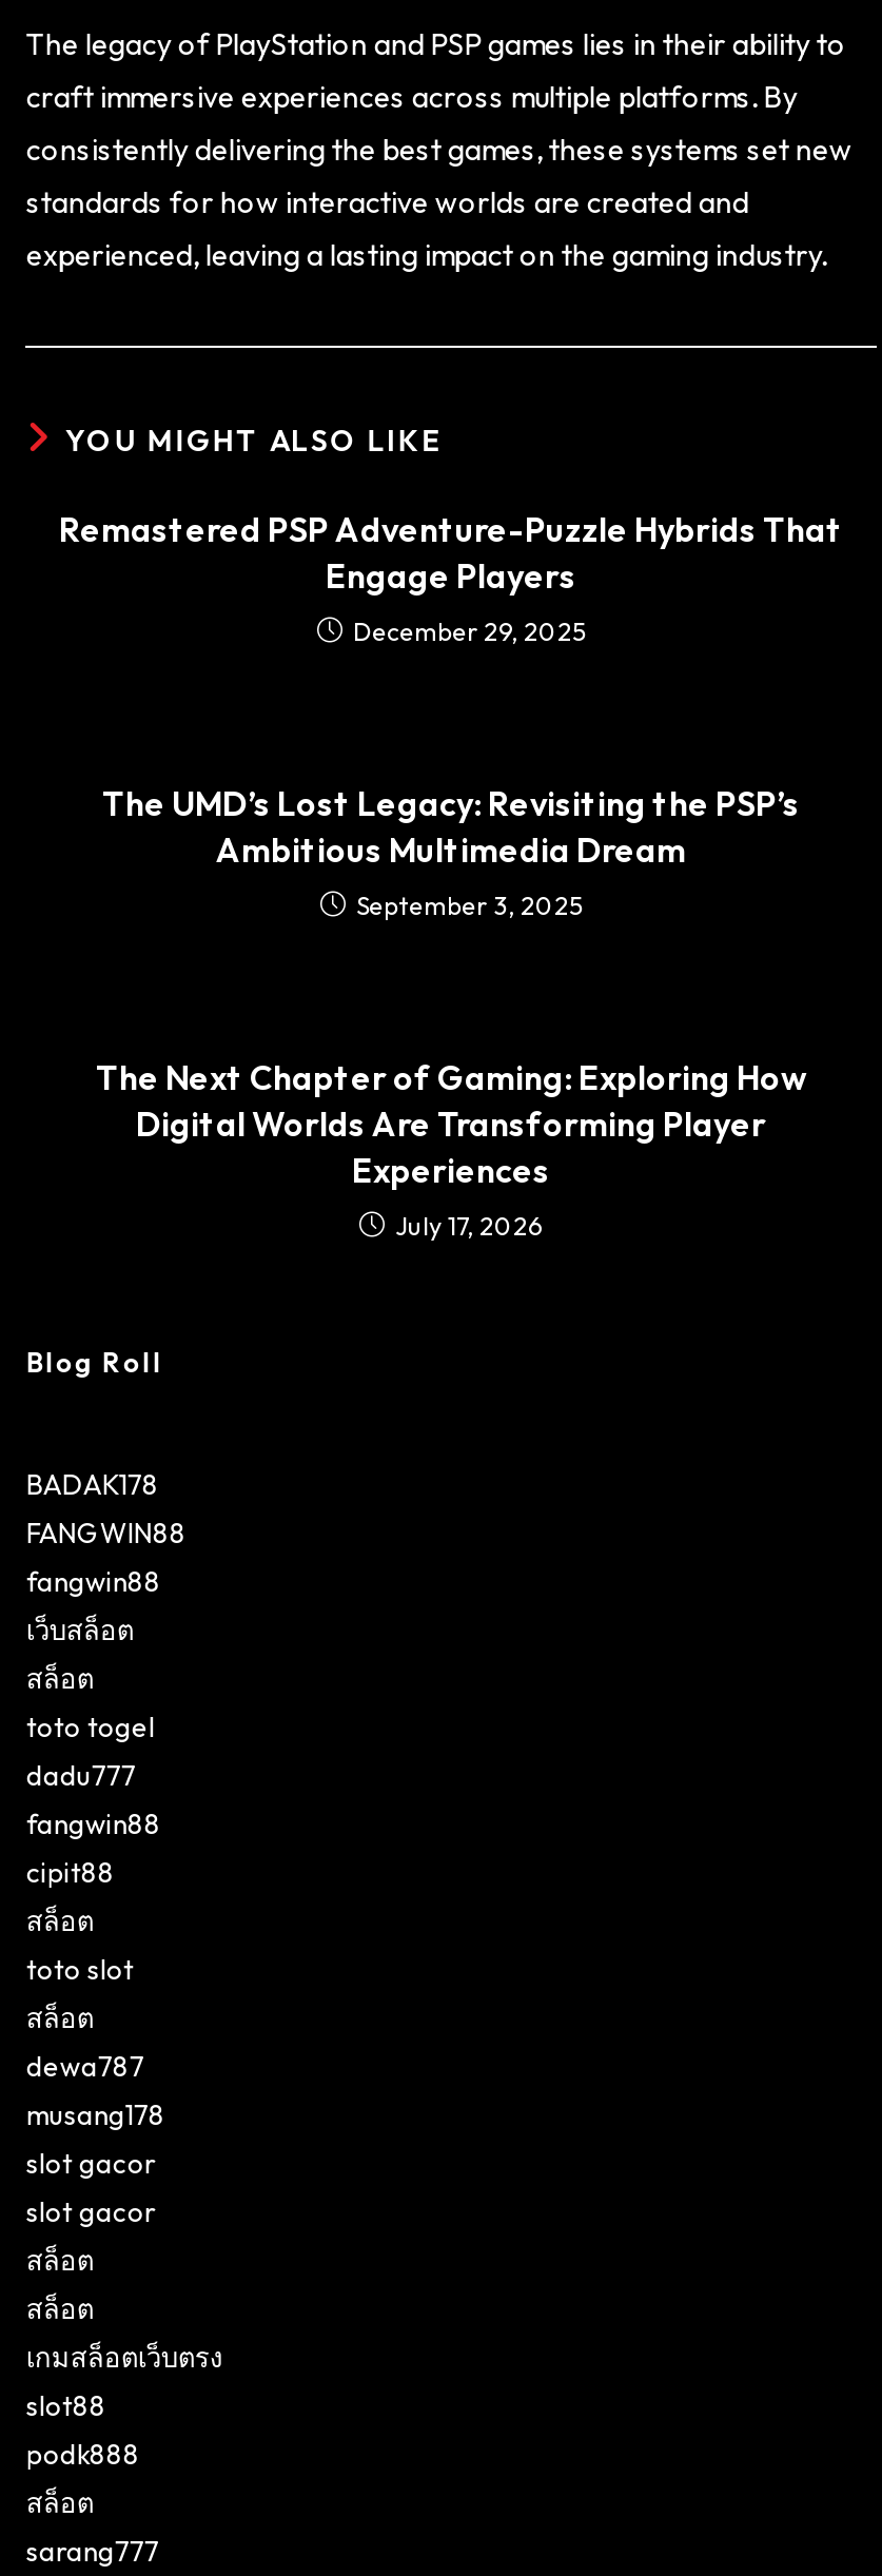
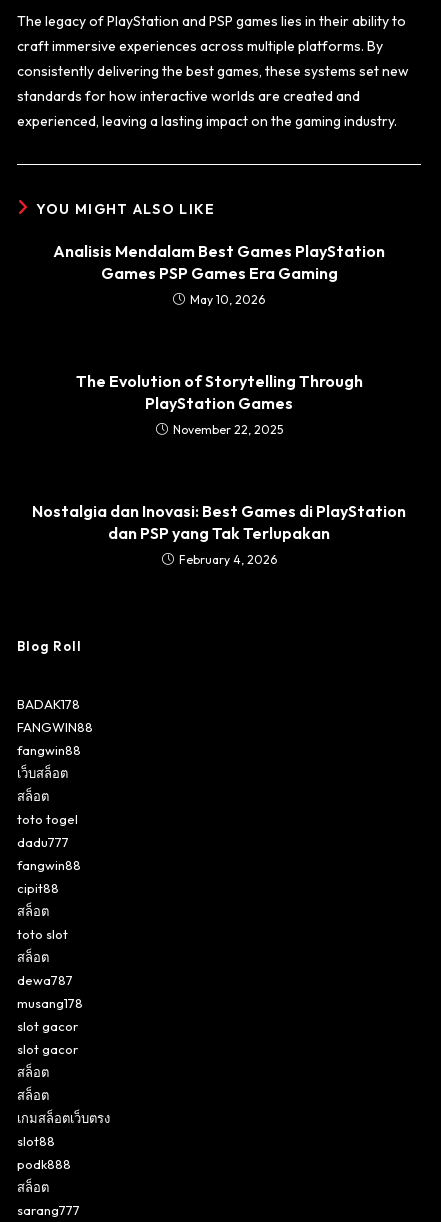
[59,508,843,647] Remastered PSP Adventure-Puzzle Hybrids That | Engage Players | December 29, 2025 -> [53,241,385,307] Analisis Mendalam Best Games PlayStation | Games PSP Games Era Gaming | May 10, 2026
[102,782,800,921] The UMD’s Lost Legacy: Revisiting the PSP’s | Ambitious Multimedia Dream | September 3, 2025 -> [75,371,362,437] The Evolution of Storytelling Through | PlayStation Games | November 22, 2025
[96,1056,806,1242] The Next Chapter of Gaming: Exploring How | Digital Worlds Are Transforming Player | Experiences | July 17, 2026 -> [32,501,406,567] Nostalgia dan Inovasi: Best Games di PlayStation | dan PSP yang Tak Terlupakan | February 4, 2026

